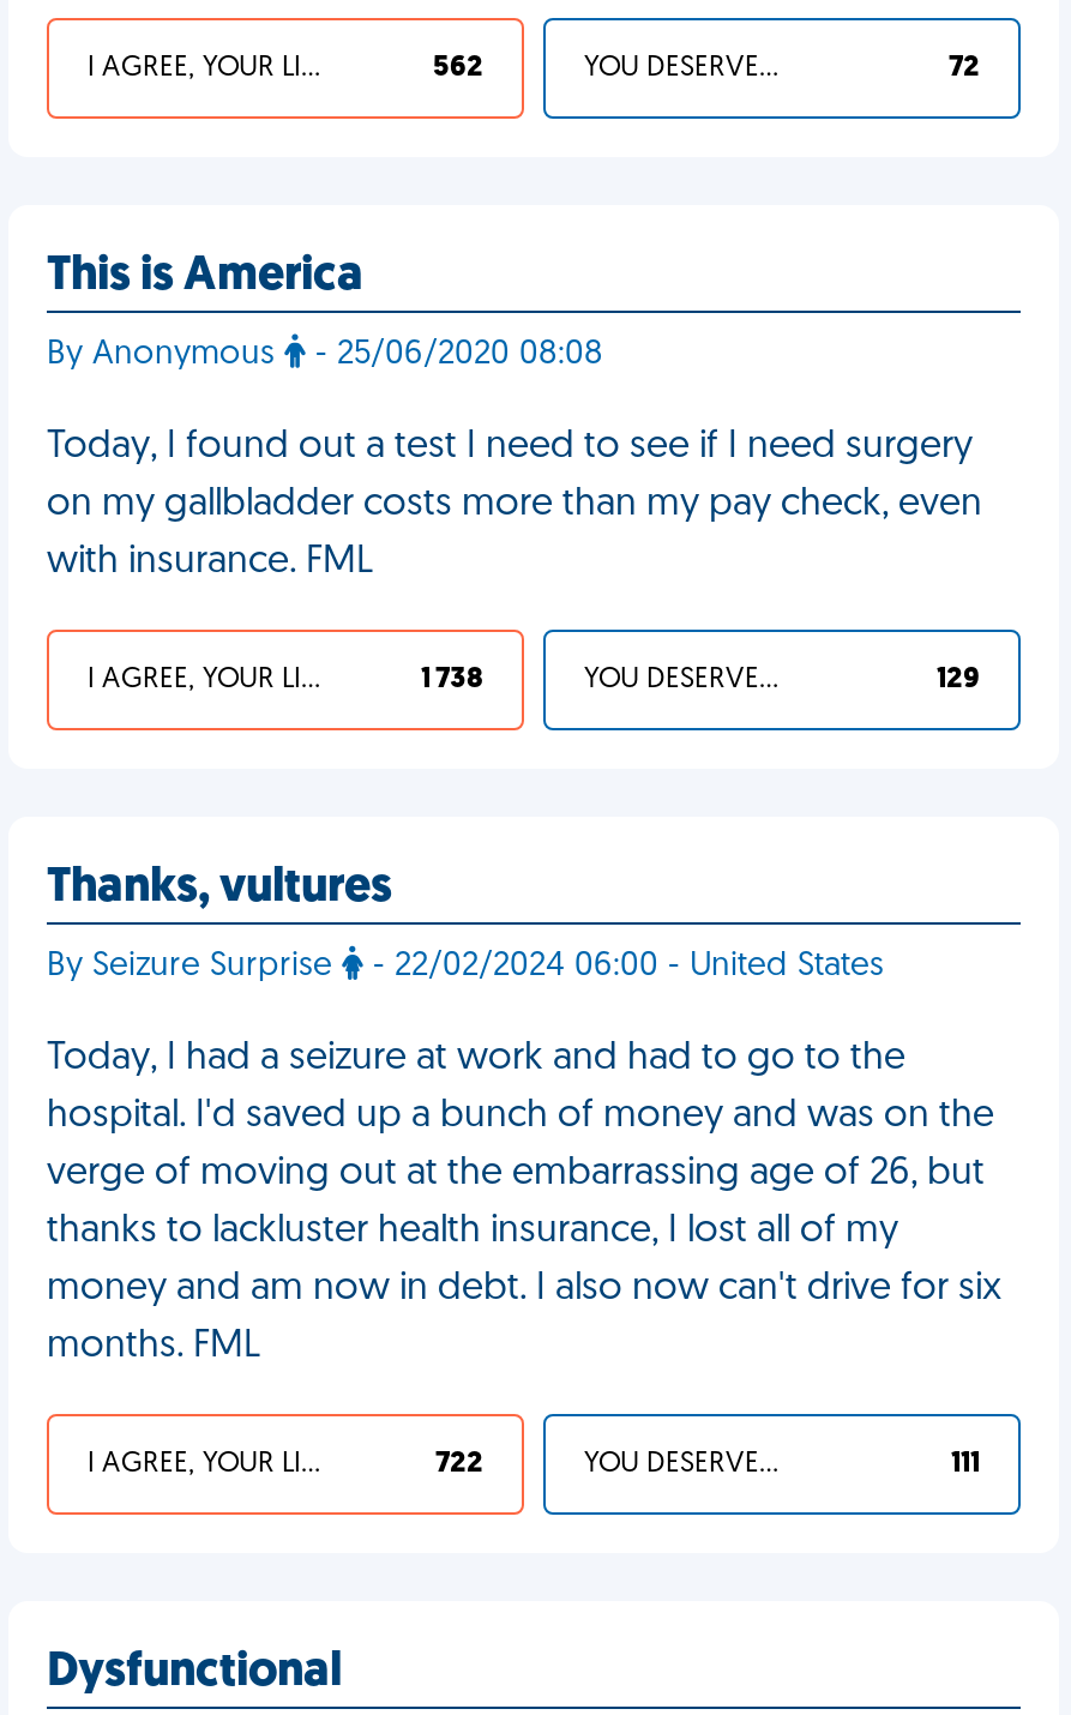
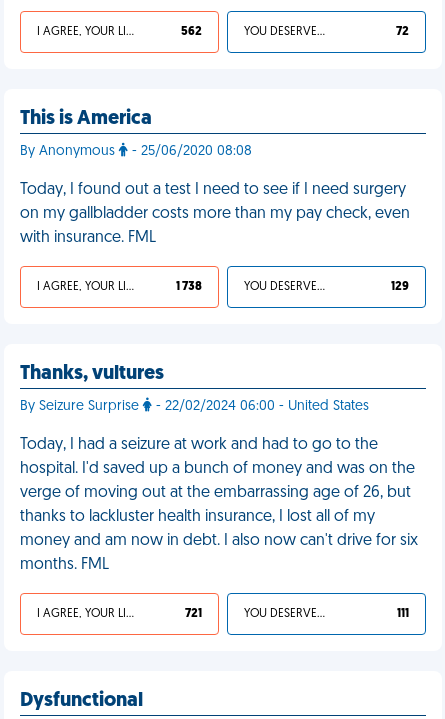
[435,1450,483,1479] 722 -> [185,608,202,620] 721

